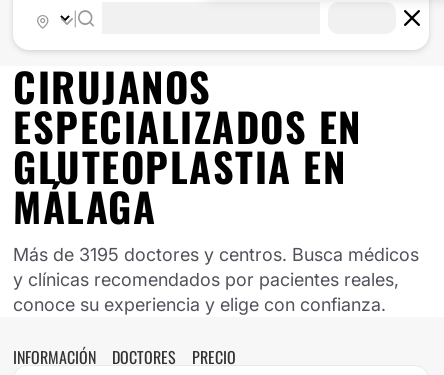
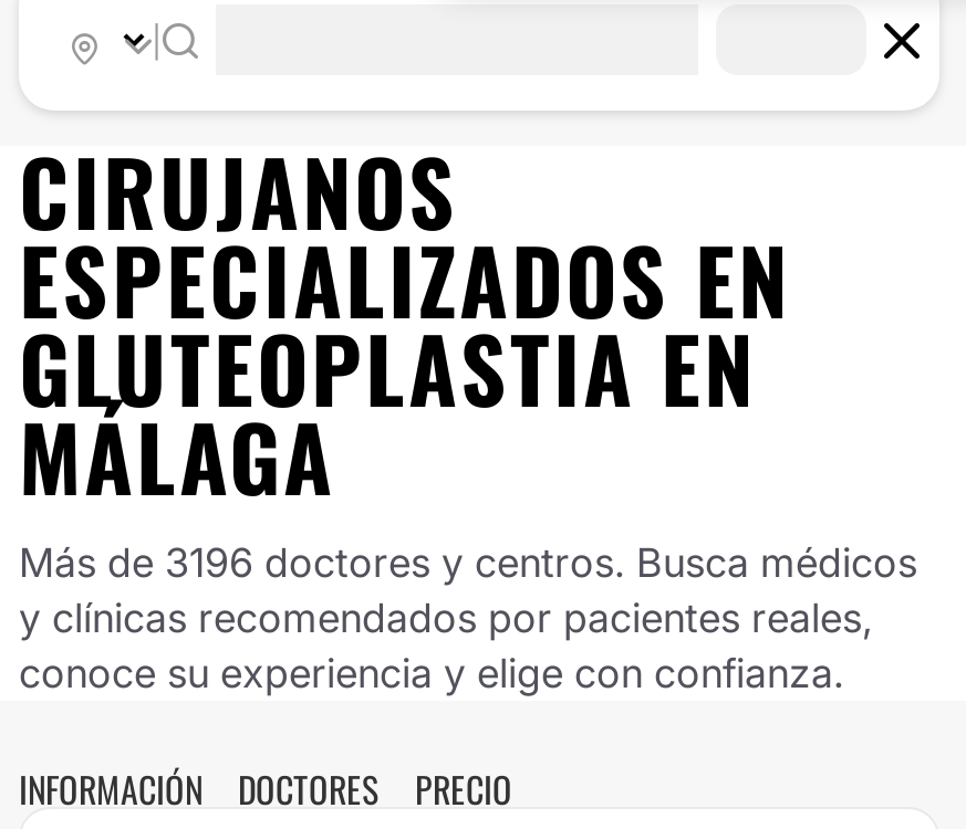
[13,244,419,265] Más de 3195 doctores y centros. Busca médicos -> [19,539,917,586] Más de 3196 doctores y centros. Busca médicos

